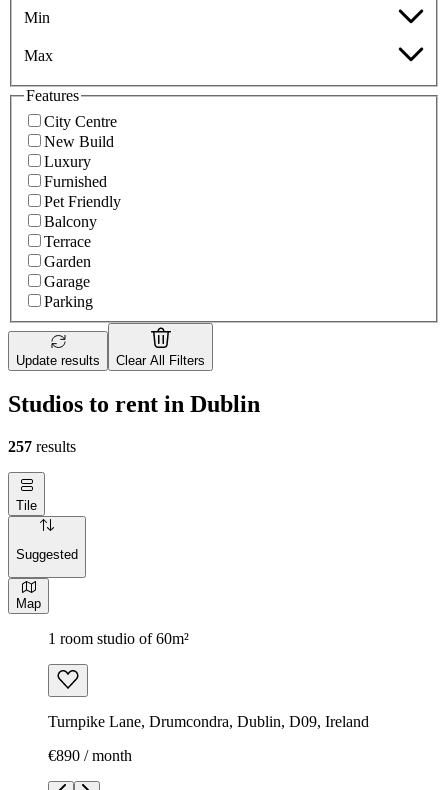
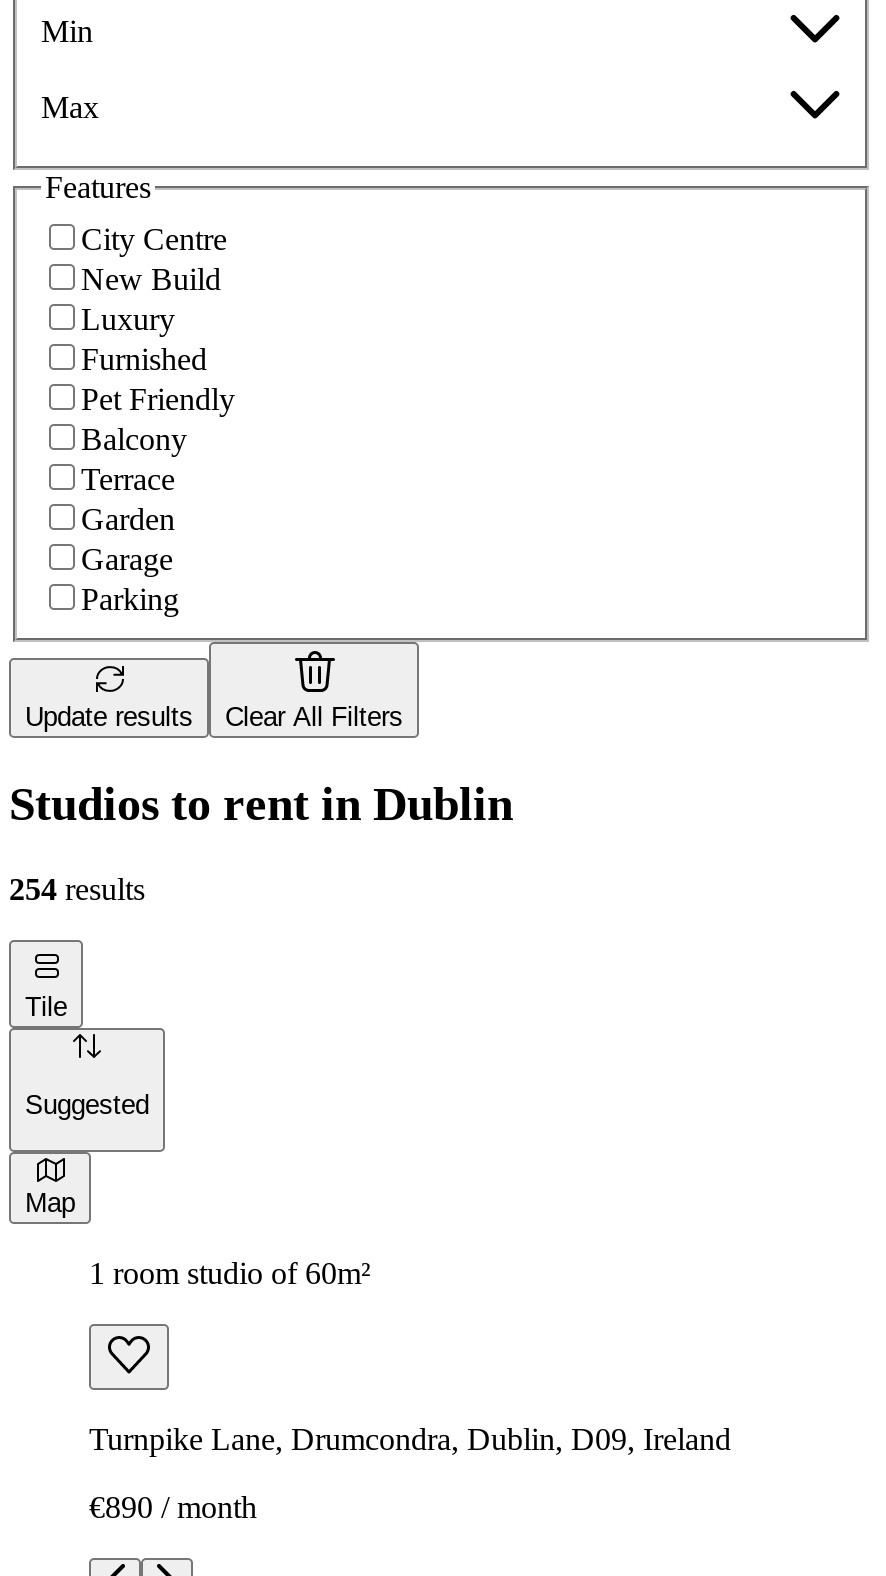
[8,438,76,455] 257 results -> [9,872,145,906] 254 results

